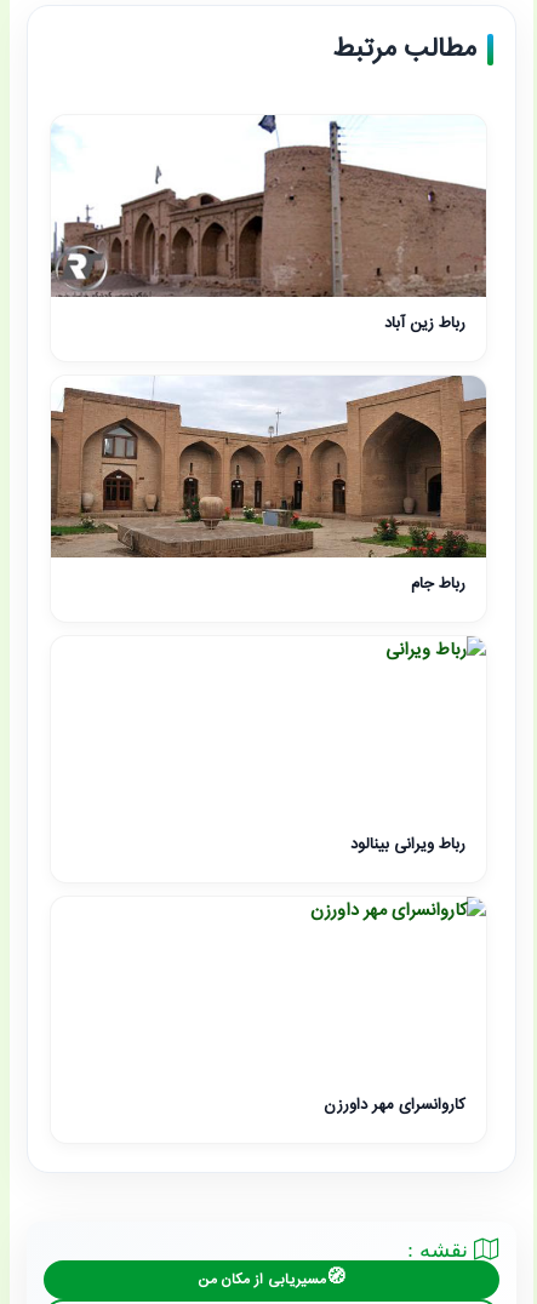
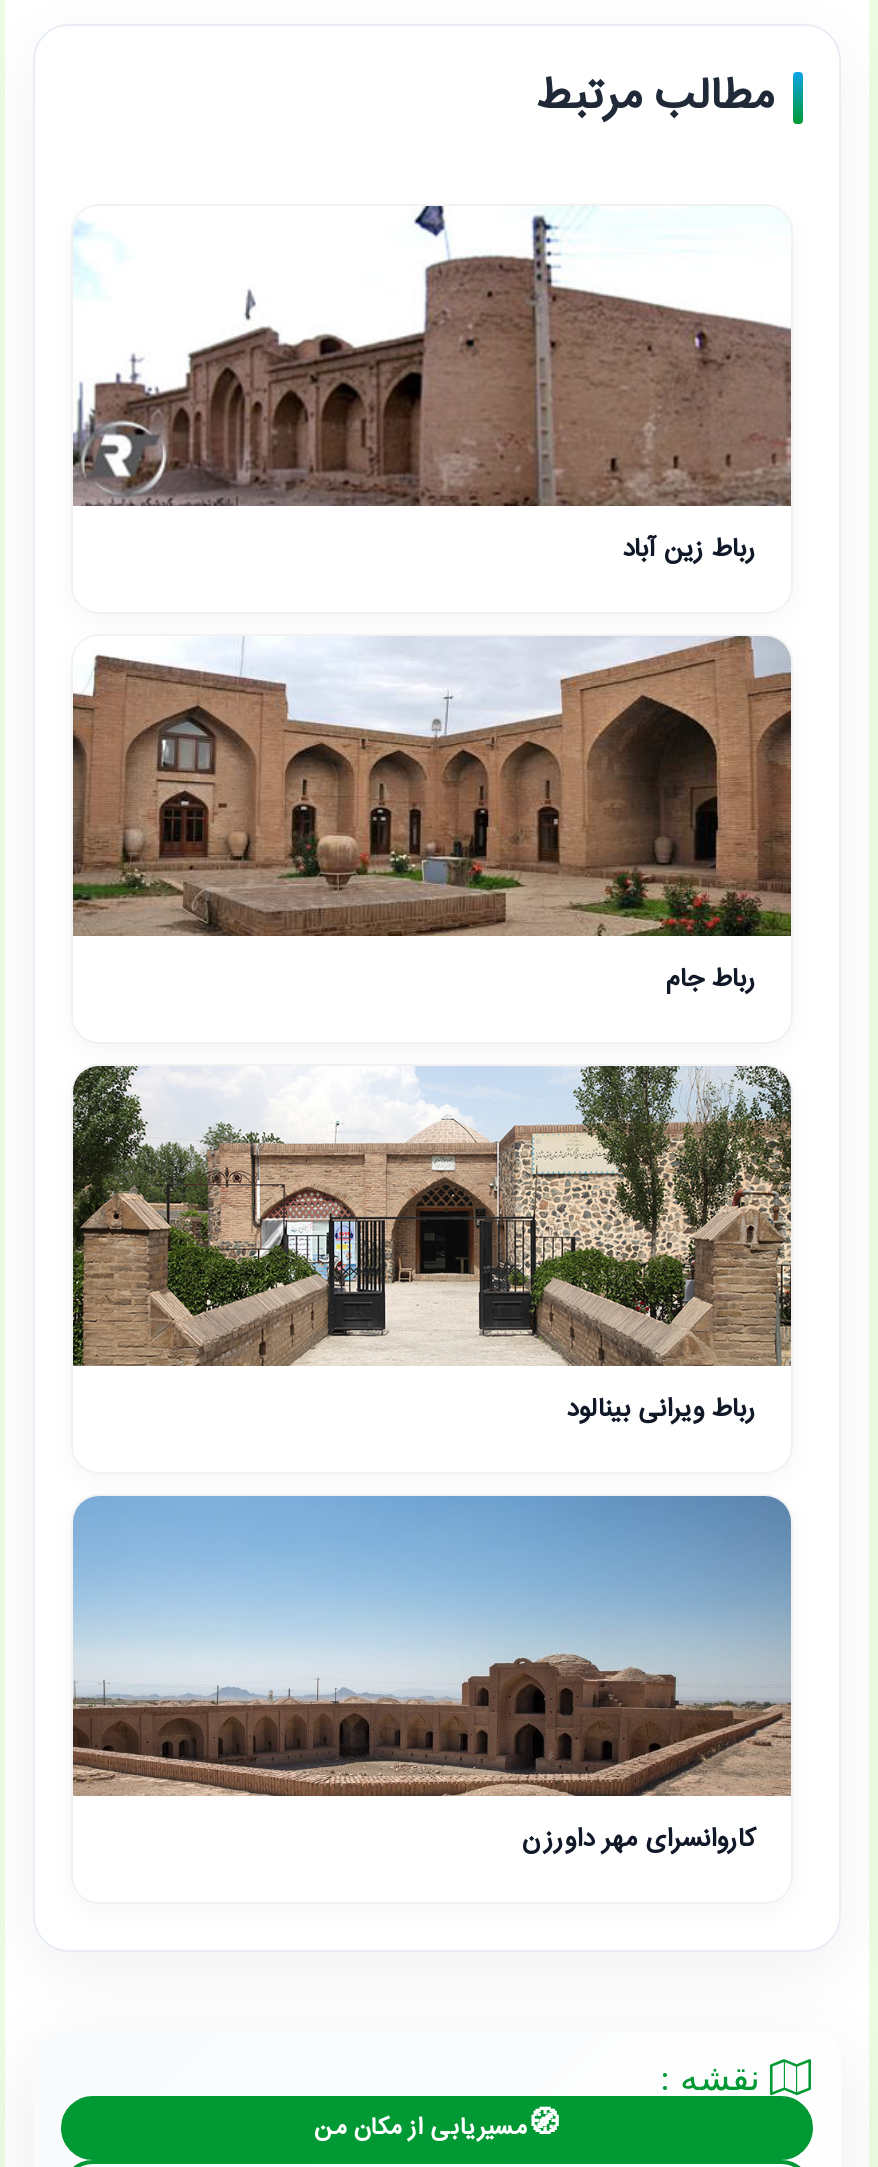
none -> [71,1063,793,1369] [image]
none -> [71,1495,793,1799] [image]

